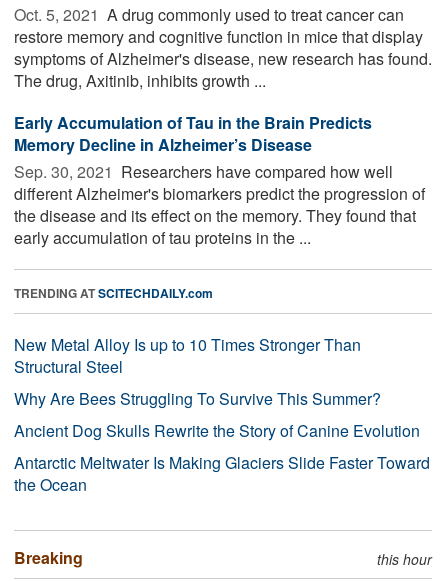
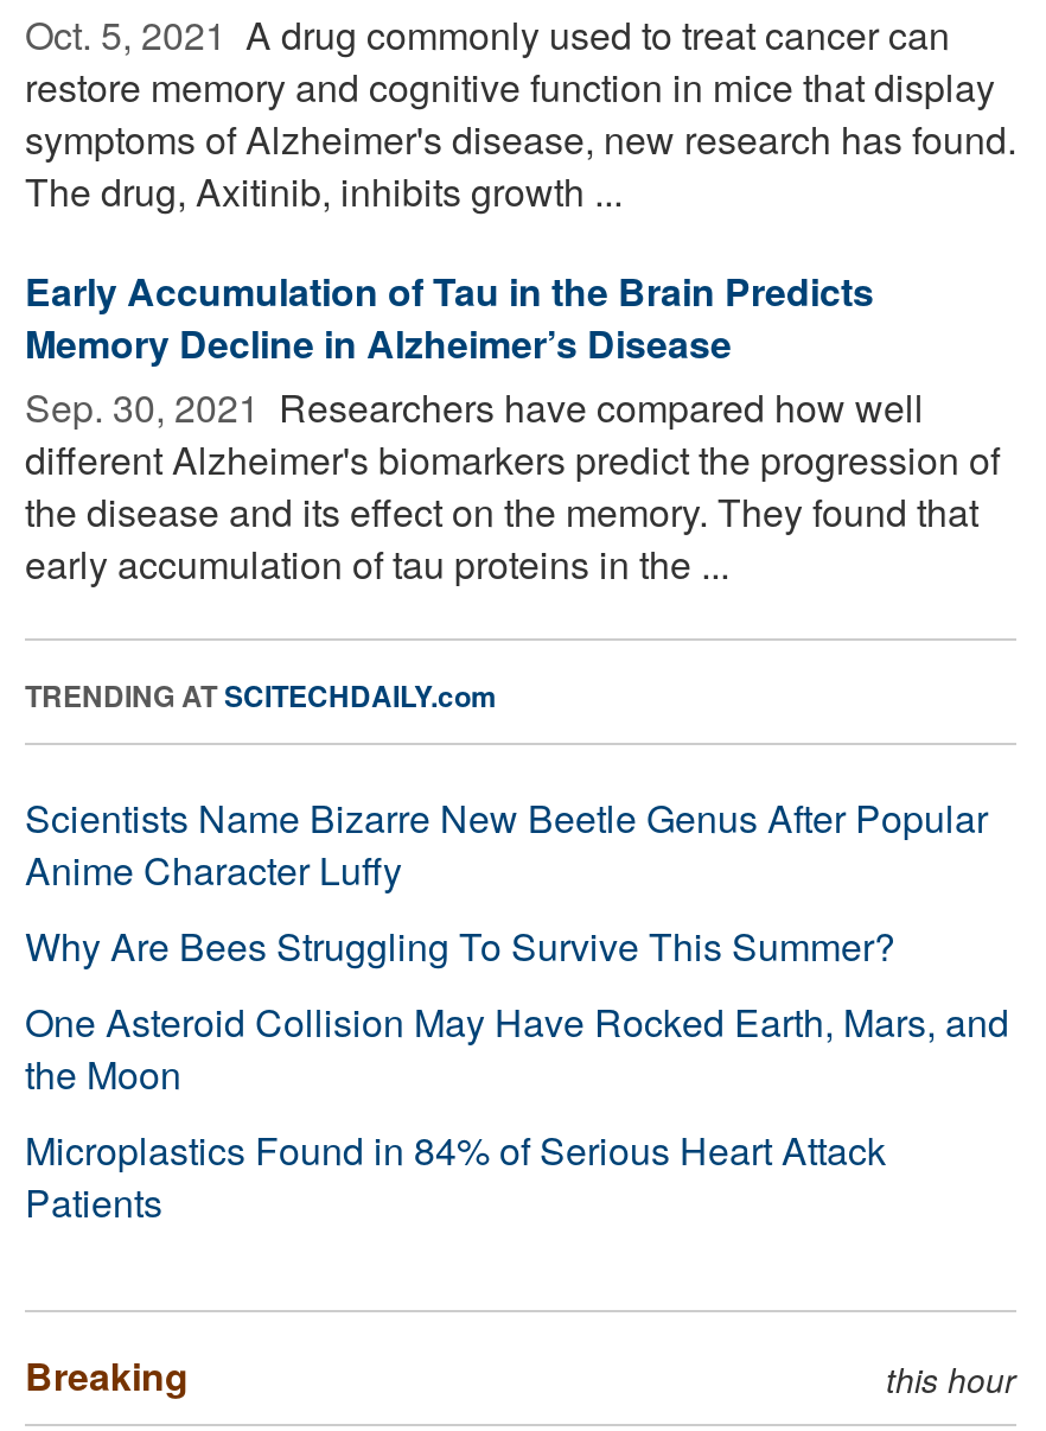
[14,333,361,378] New Metal Alloy Is up to 10 Times Stronger Than | Structural Steel -> [25,790,988,897] Scientists Name Bizarre New Beetle Genus After Popular | Anime Character Luffy
[14,419,430,496] Ancient Dog Skulls Rewrite the Story of Canine Evolution | Antarctic Meltwater Is Making Glaciers Slide Faster Toward | the Ocean -> [25,994,1009,1229] One Asteroid Collision May Have Rocked Earth, Mars, and | the Moon | Microplastics Found in 84% of Serious Heart Attack | Patients

